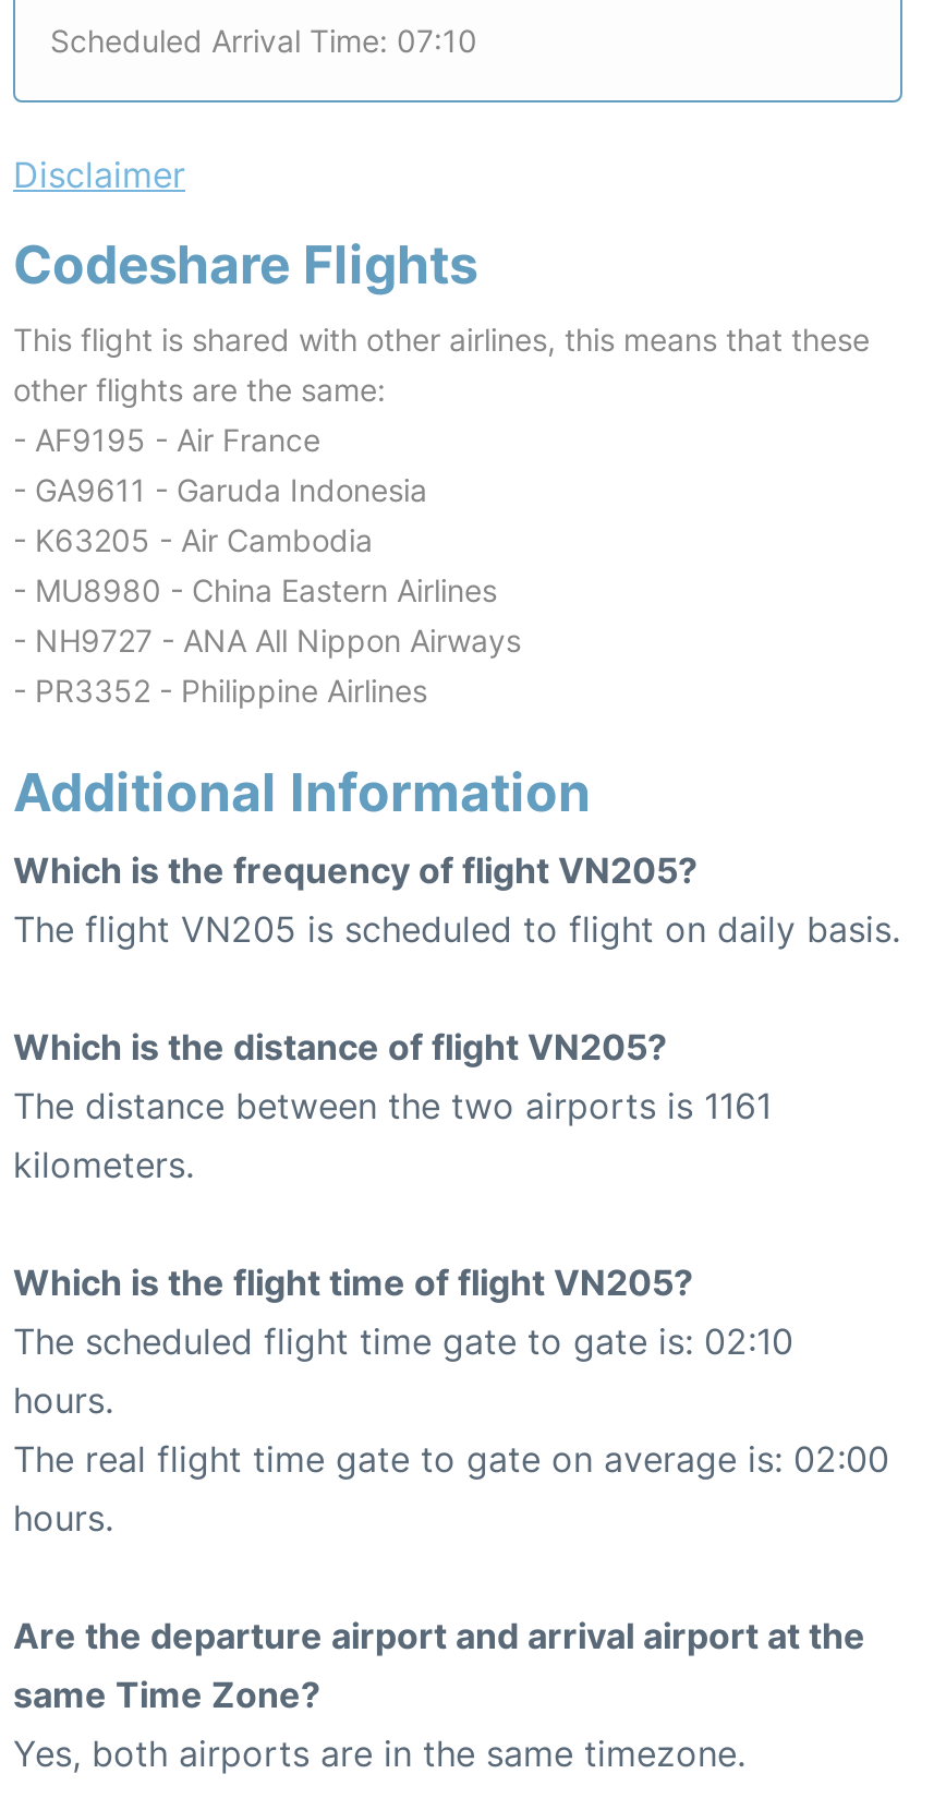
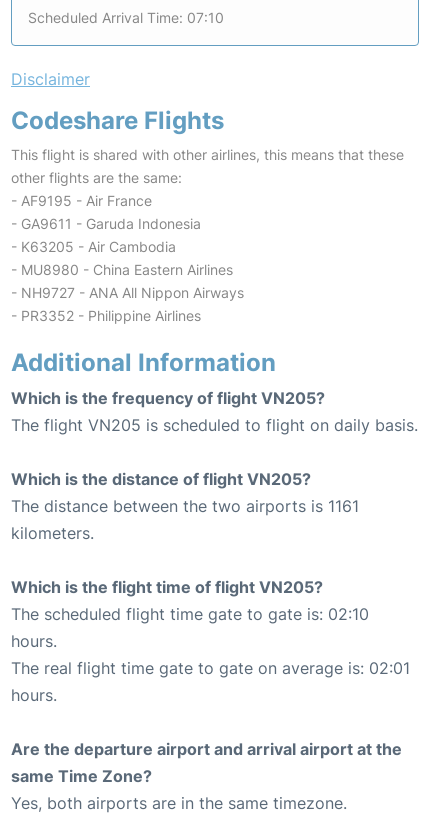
[13,1438,889,1482] The real flight time gate to gate on average is: 02:00 -> [11,658,410,678] The real flight time gate to gate on average is: 02:01

